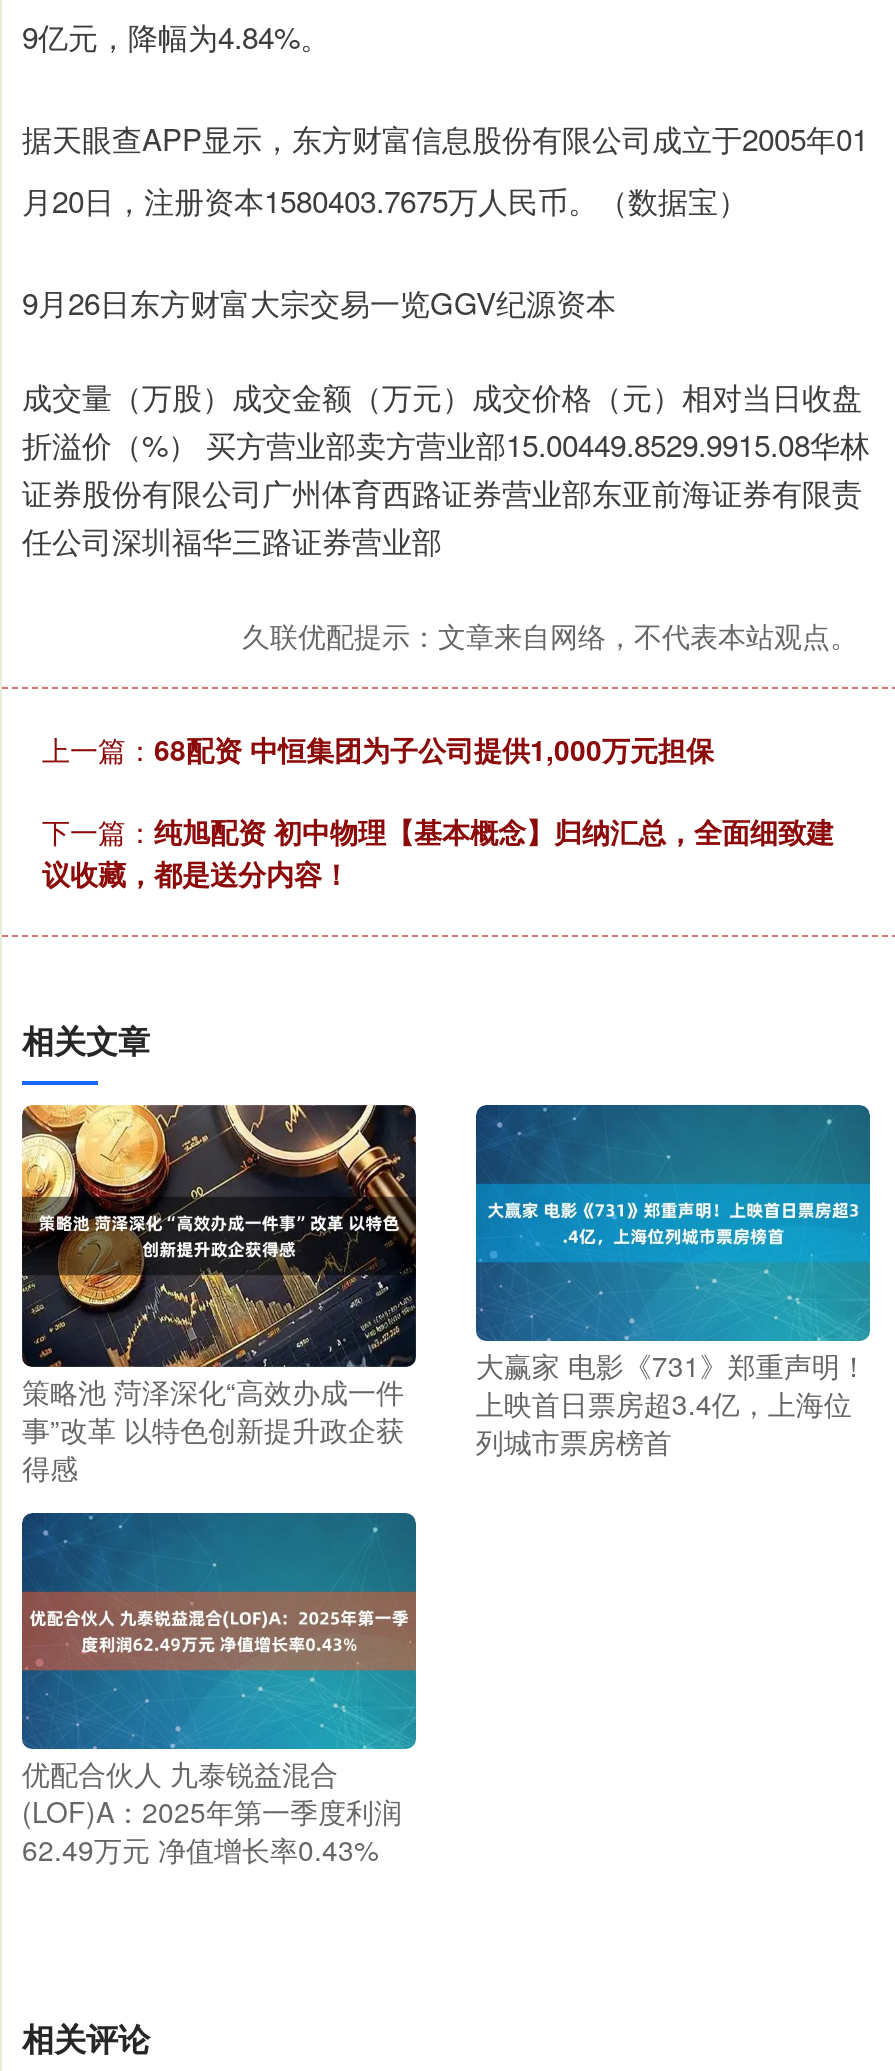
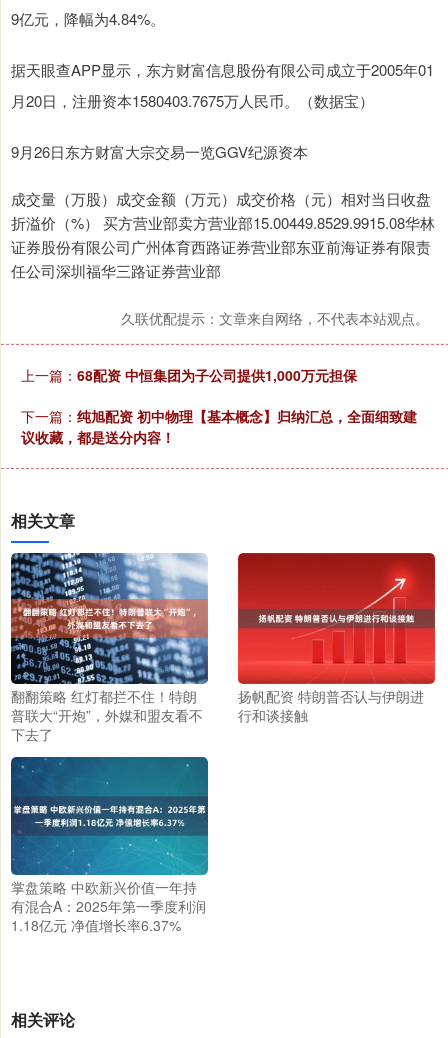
[20,1103,418,1487] [image] | 策略池 菏泽深化“高效办成一件 | 事”改革 以特色创新提升政企获 | 得感 -> [10,552,209,744] [image] | 翻翻策略 红灯都拦不住！特朗 | 普联大“开炮”，外媒和盟友看不 | 下去了
[474,1103,872,1461] [image] | 大赢家 电影《731》郑重声明！ | 上映首日票房超3.4亿，上海位 | 列城市票房榜首 -> [237,552,436,725] [image] | 扬帆配资 特朗普否认与伊朗进 | 行和谈接触
[20,1591,418,1671] [image] -> [10,797,209,835] [image]
[22,1754,402,1870] 优配合伙人 九泰锐益混合 | (LOF)A：2025年第一季度利润 | 62.49万元 净值增长率0.43% -> [11,877,206,935] 掌盘策略 中欧新兴价值一年持 | 有混合A：2025年第一季度利润 | 1.18亿元 净值增长率6.37%

